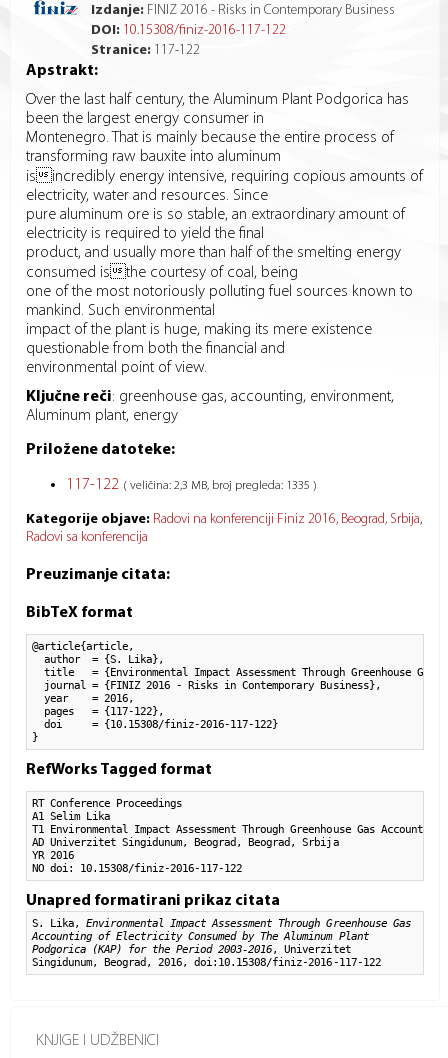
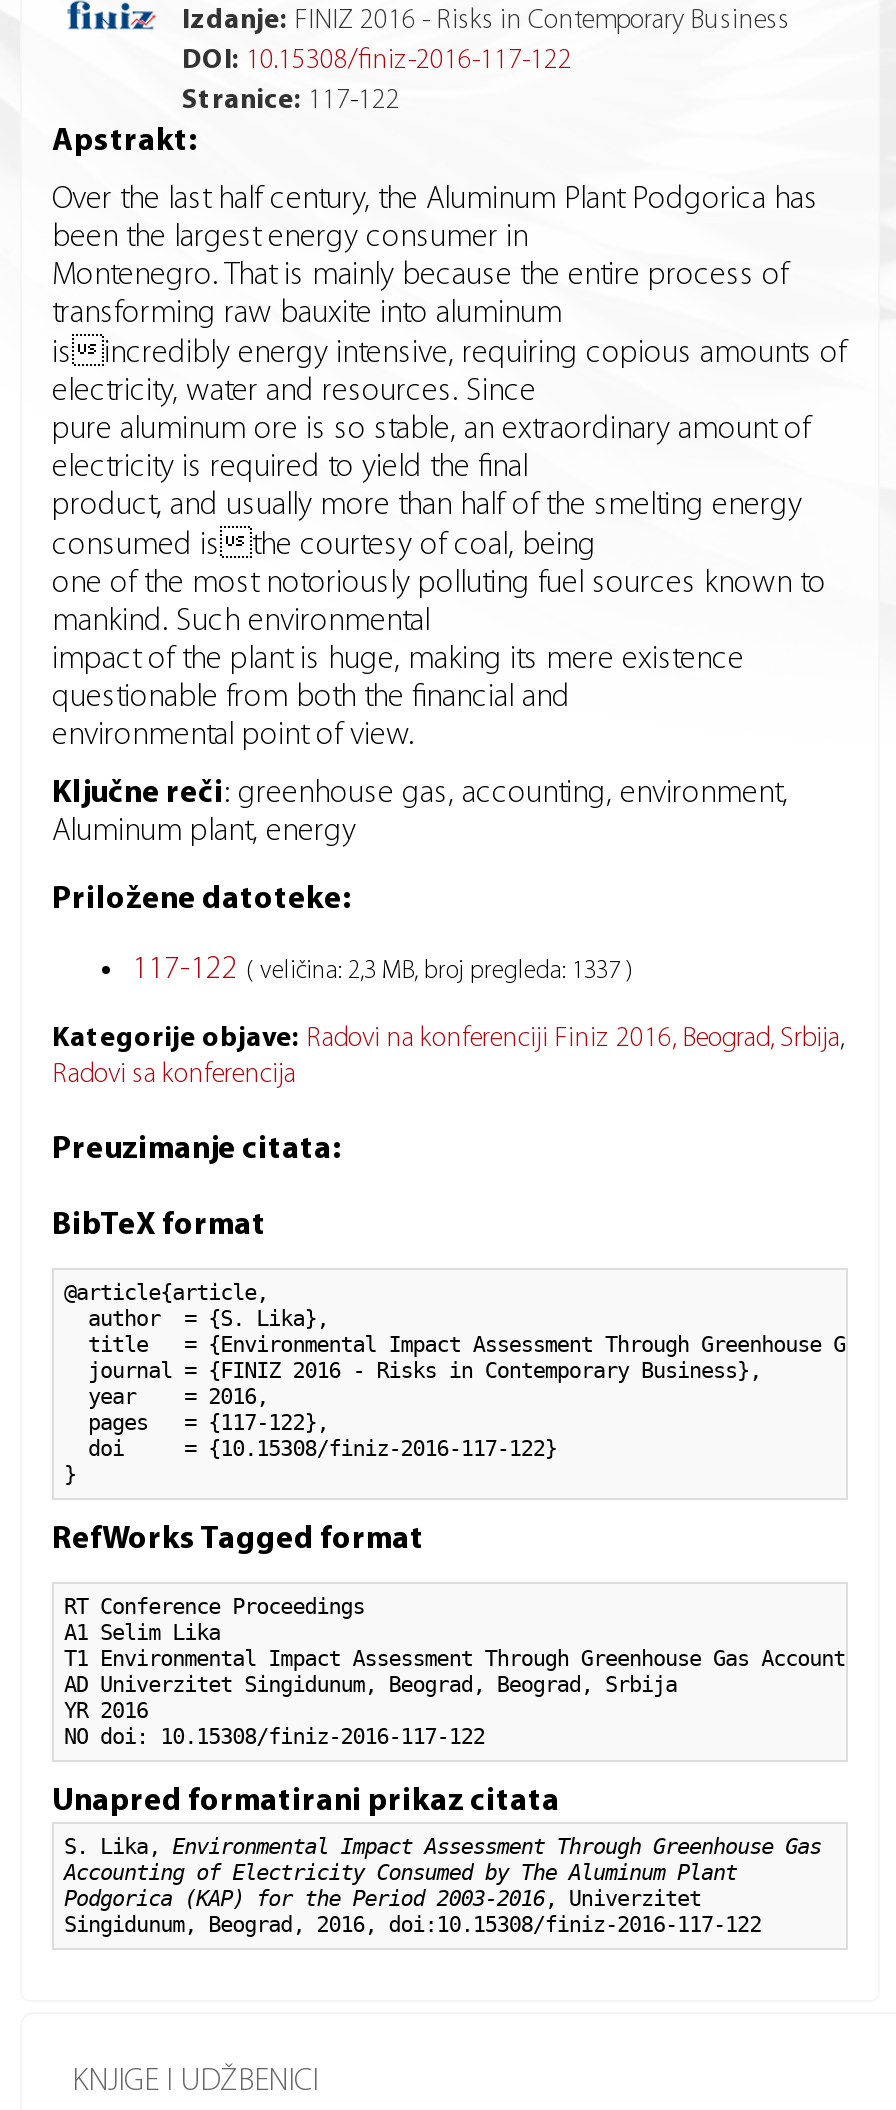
[66,477,317,493] 117-122 ( veličina: 2,3 MB, broj pregleda: 1335 ) -> [132,954,634,986] 117-122 ( veličina: 2,3 MB, broj pregleda: 1337 )

